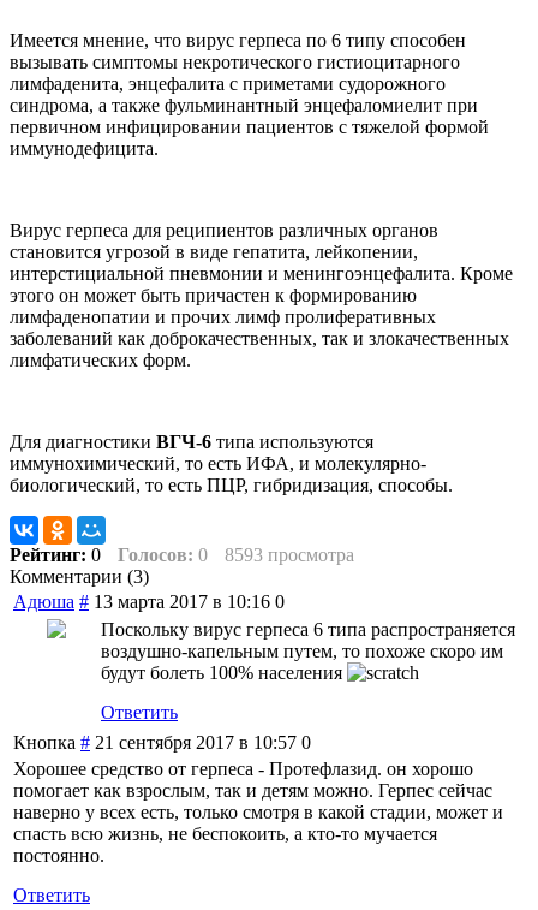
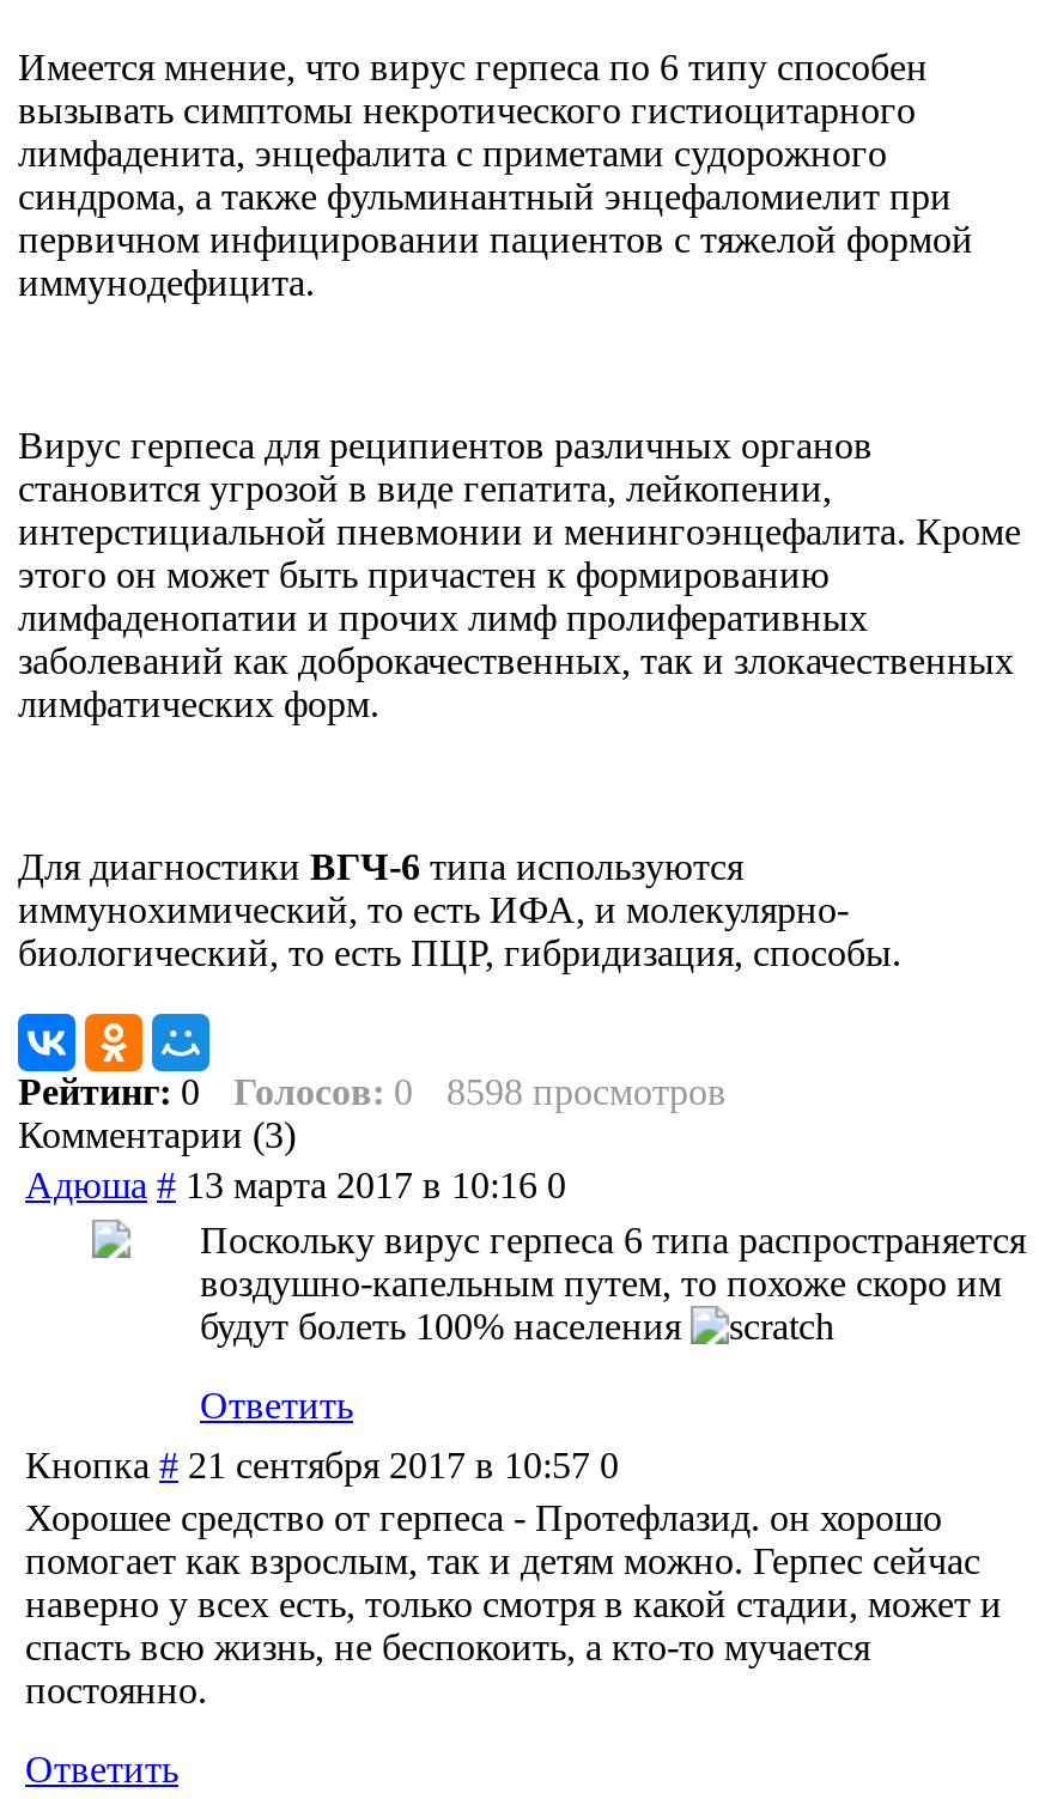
[10,544,354,565] Рейтинг:0 Голосов: 0 8593 просмотра -> [18,1071,727,1112] Рейтинг:0 Голосов: 0 8598 просмотров

